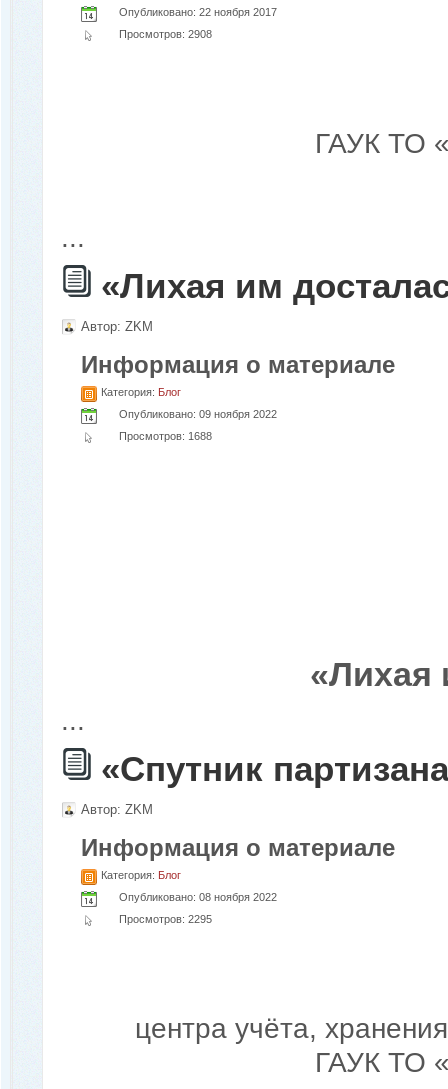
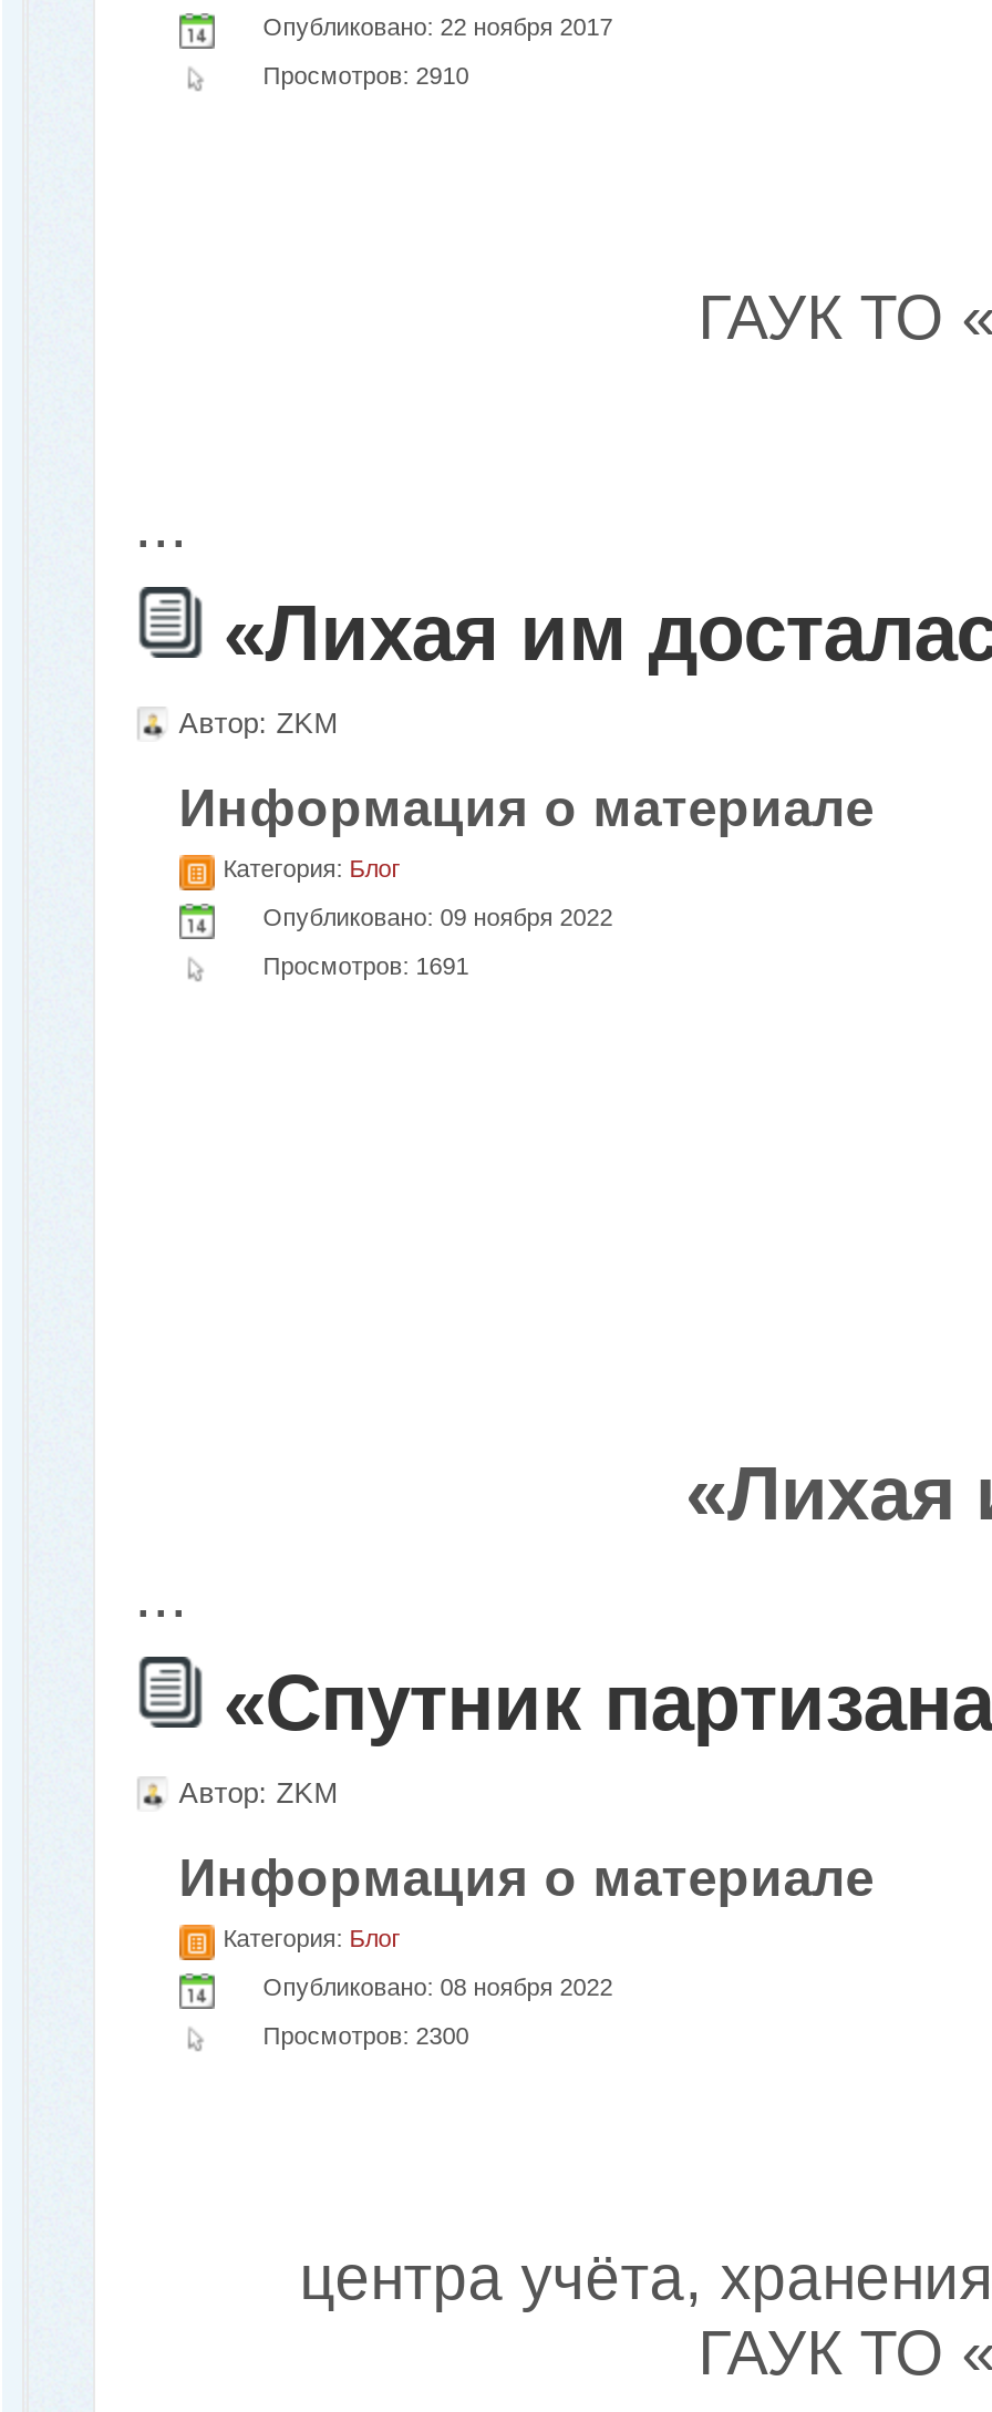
[119,28,212,40] Просмотров: 2908 -> [263,62,469,89] Просмотров: 2910
[119,430,212,442] Просмотров: 1688 -> [263,952,469,979] Просмотров: 1691
[119,913,212,925] Просмотров: 2295 -> [263,2022,469,2049] Просмотров: 2300

